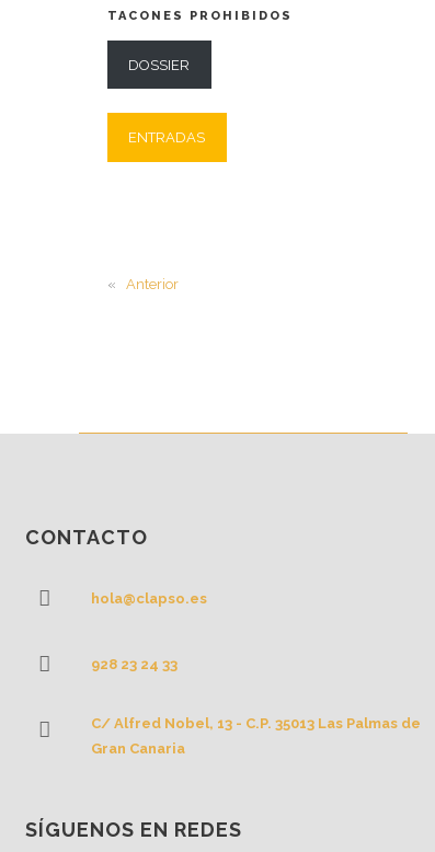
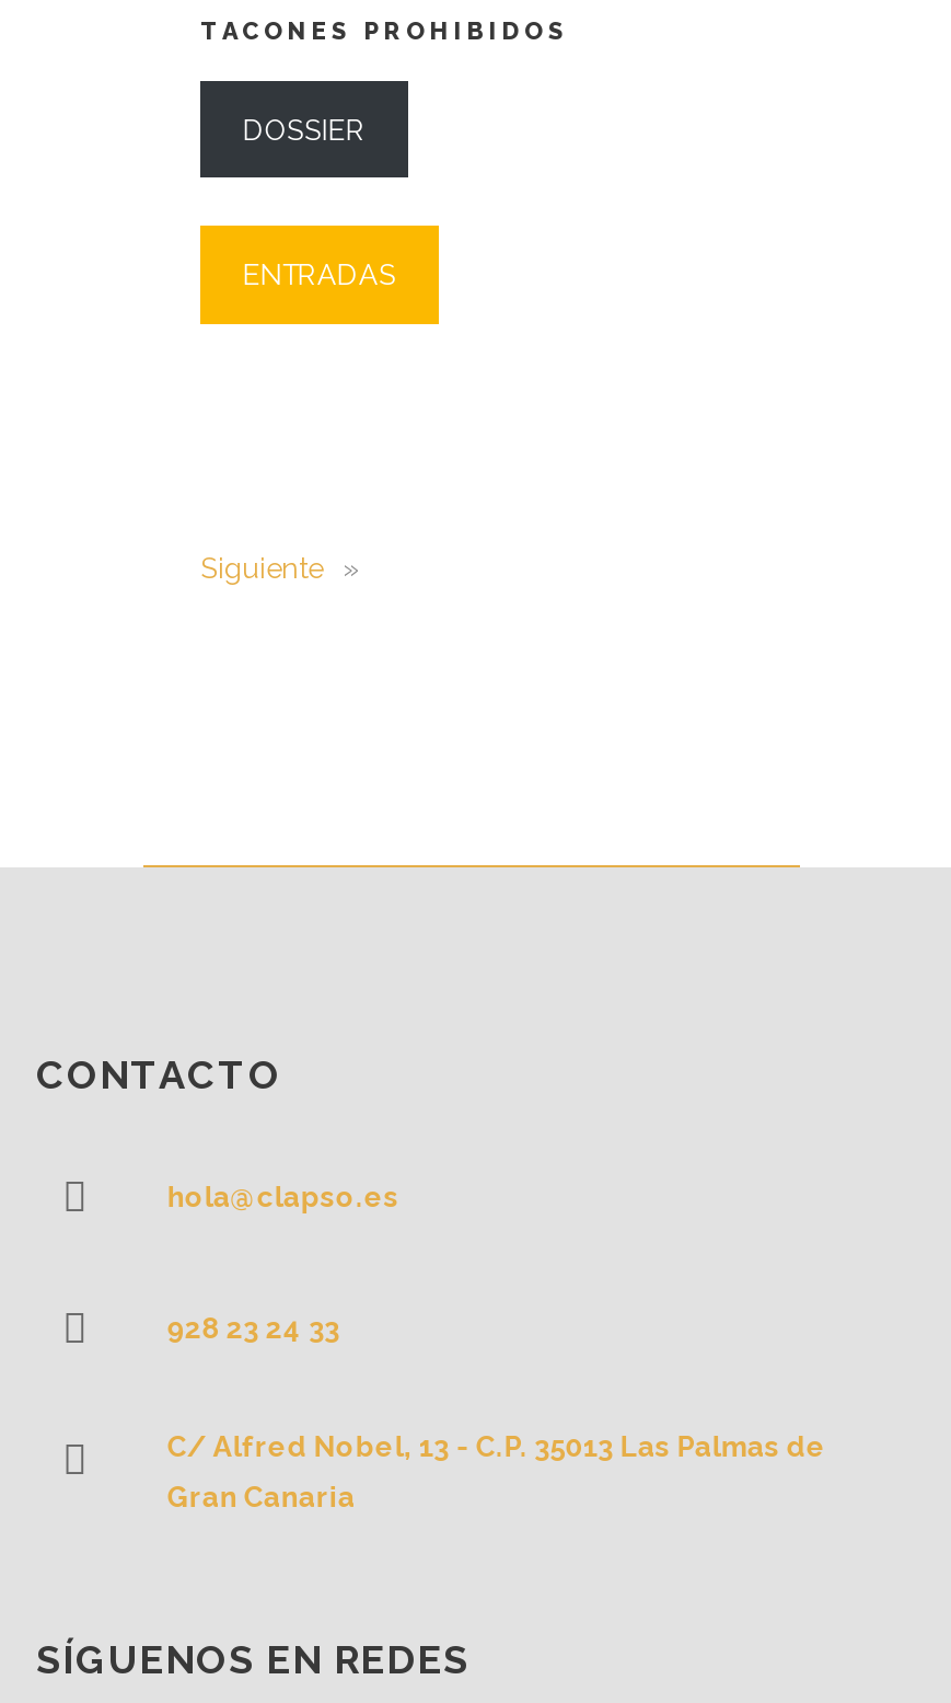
[107,276,179,292] « Anterior -> [200,551,360,584] Siguiente »

